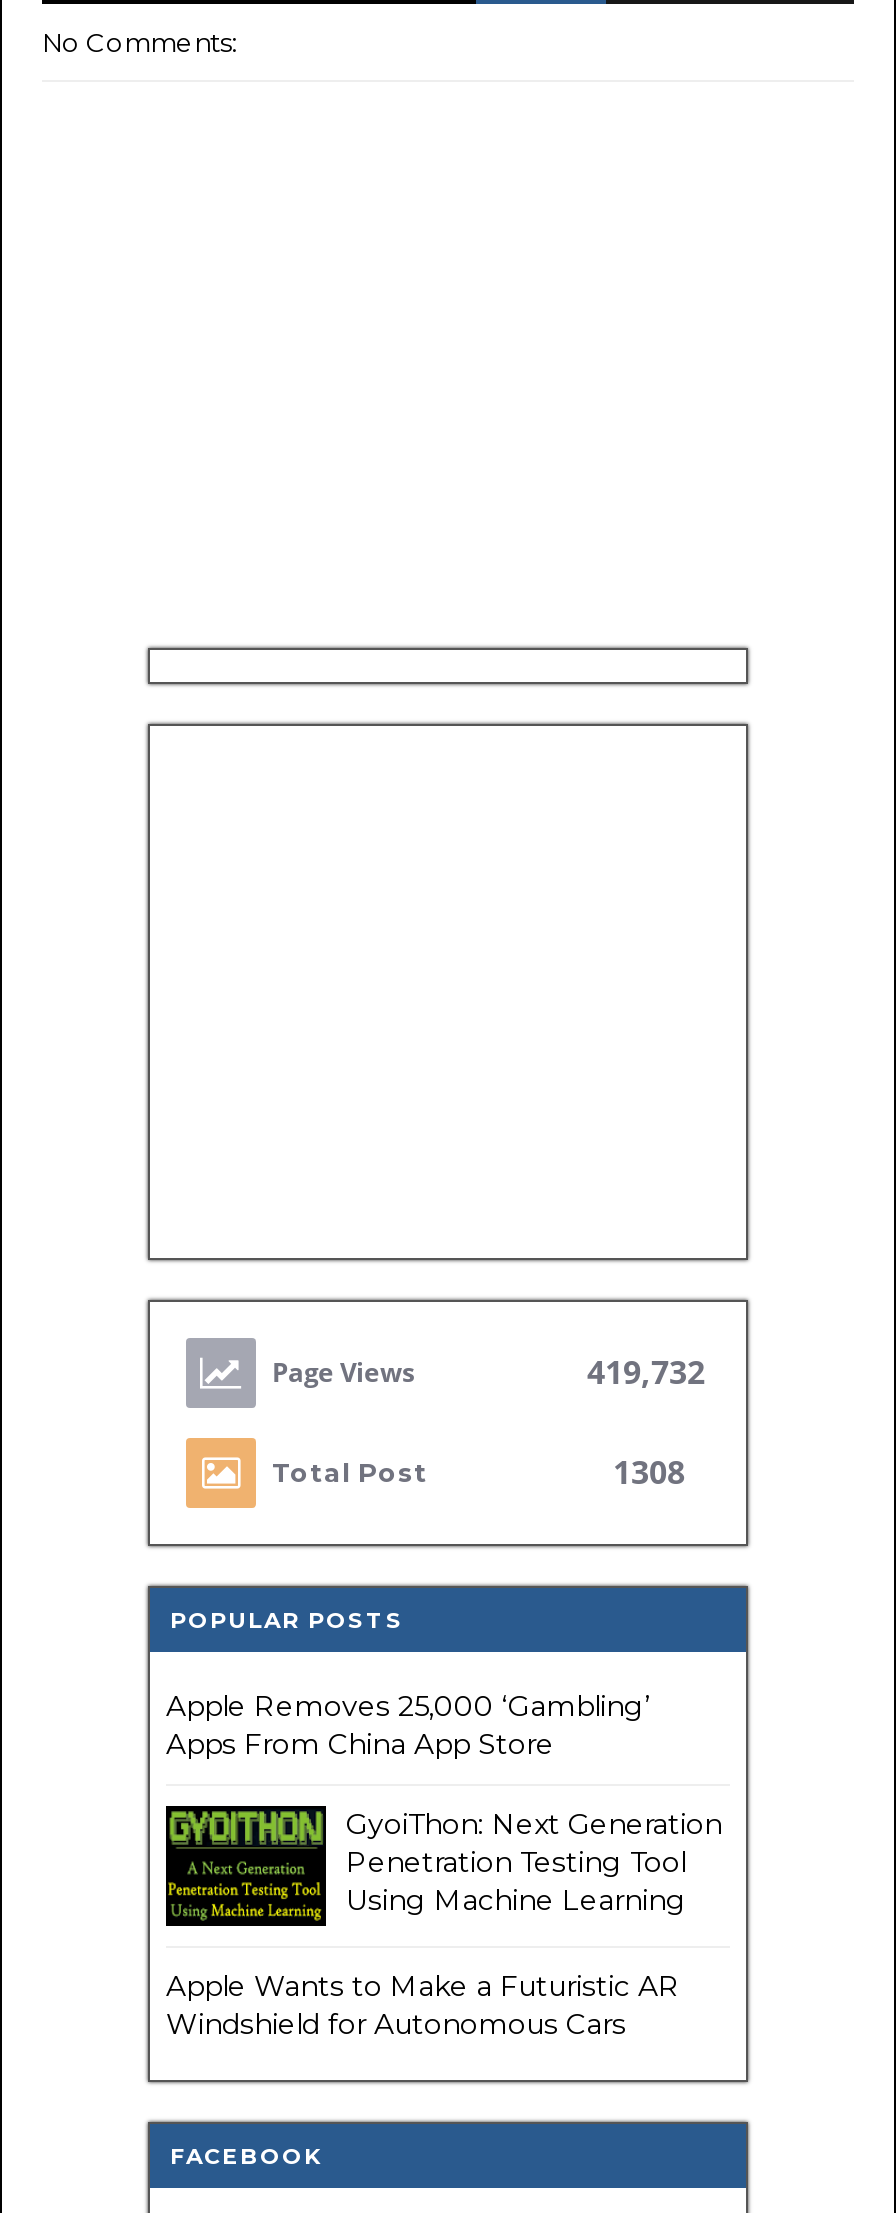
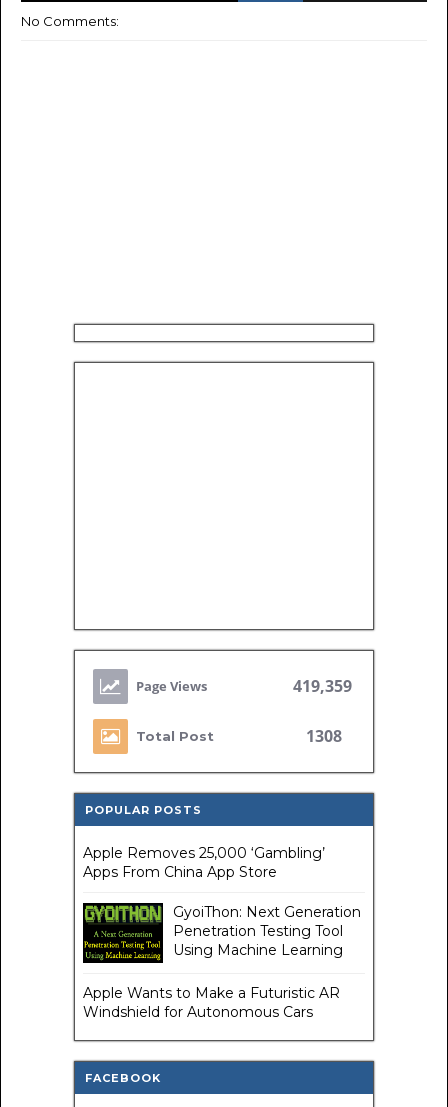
[587,1350,705,1394] 419,732 -> [293,675,352,697] 419,359

